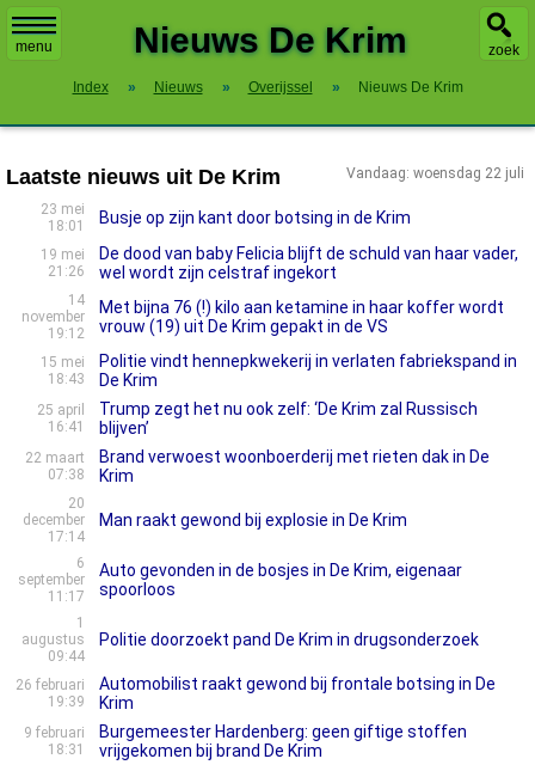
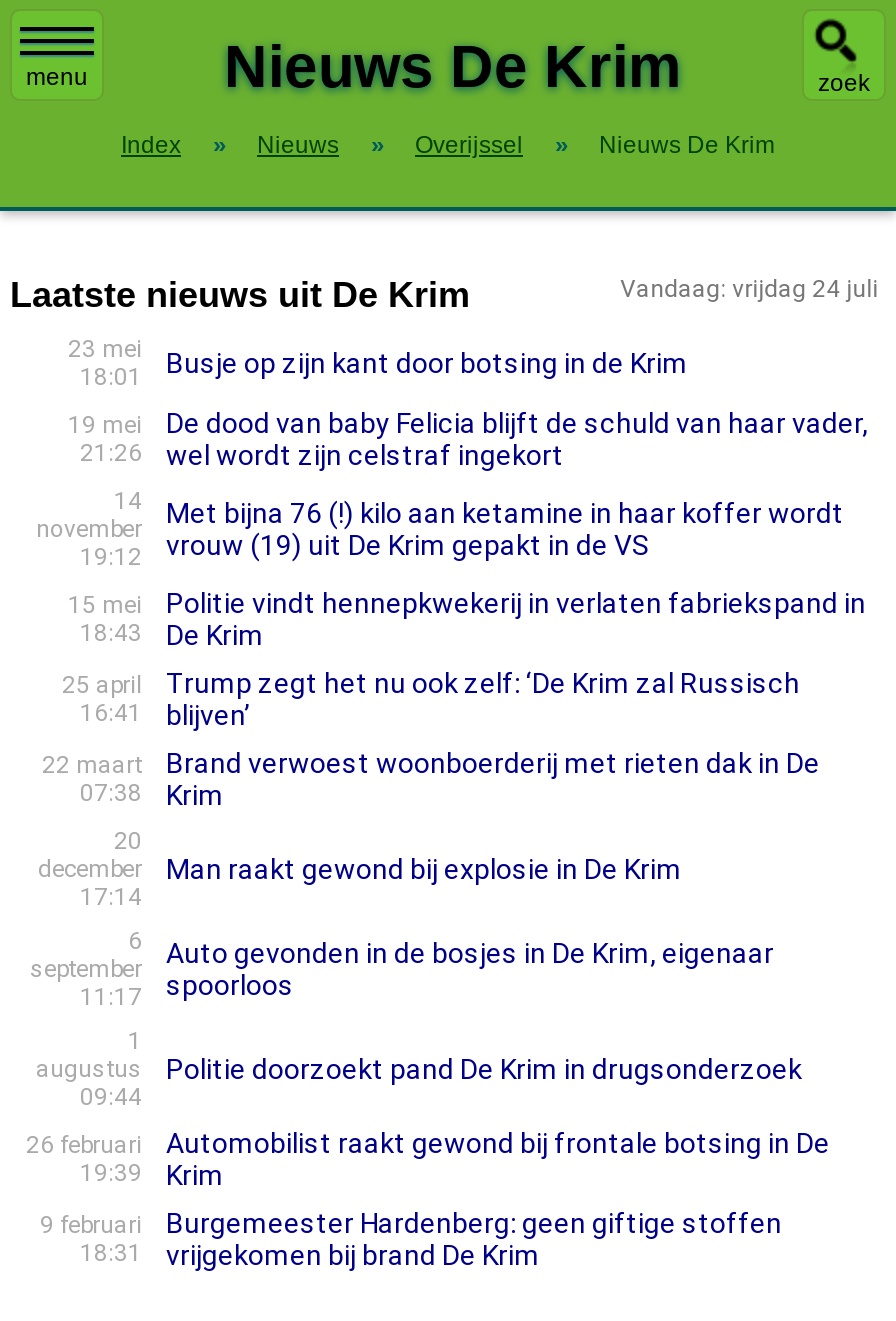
[346,165,524,182] Vandaag: woensdag 22 juli -> [620,275,878,303] Vandaag: vrijdag 24 juli

